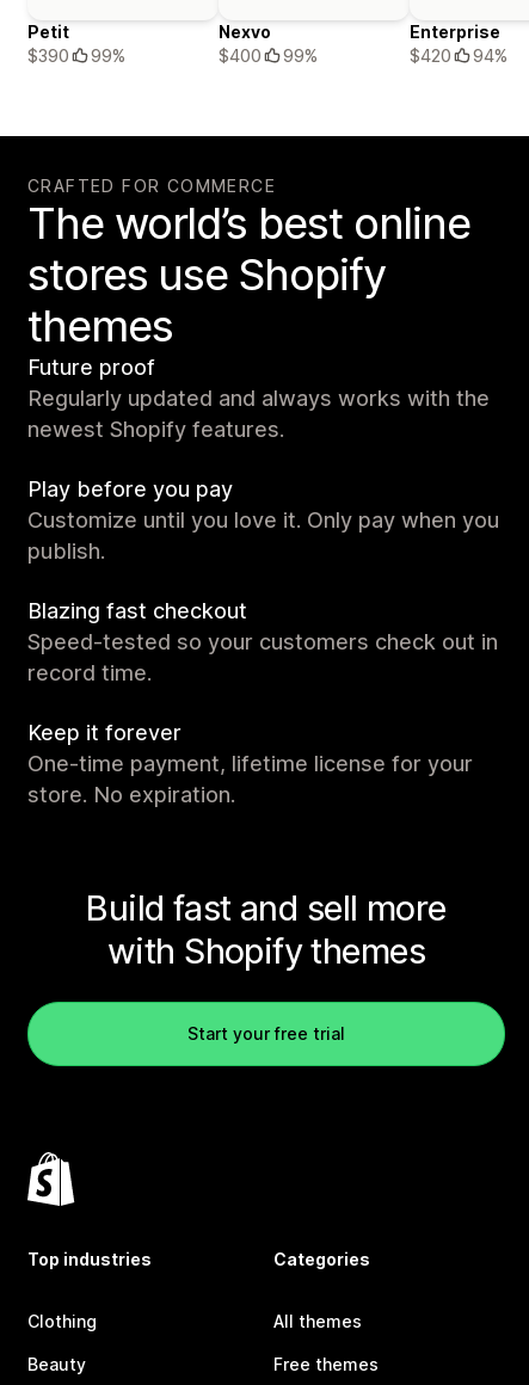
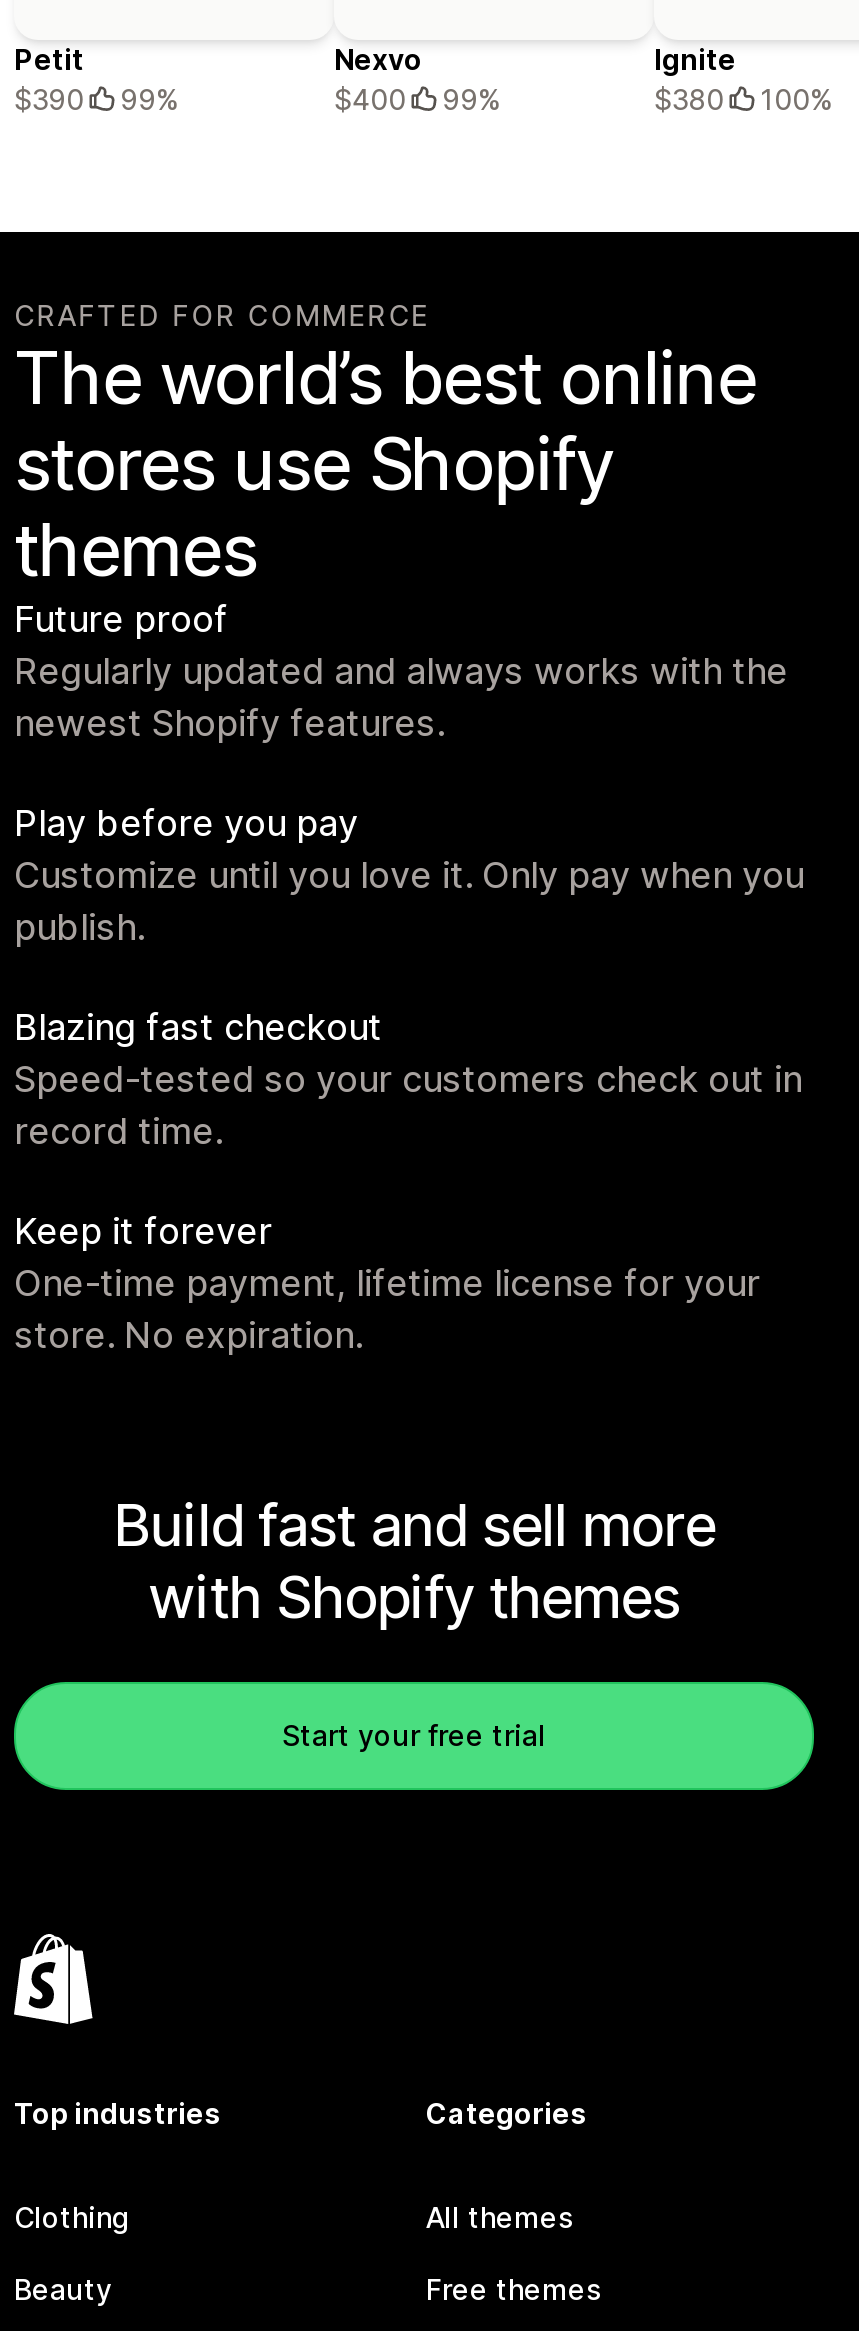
[410,21,508,66] Enterprise | $420 | 94% -> [654,42,832,116] Ignite | $380 | 100%

